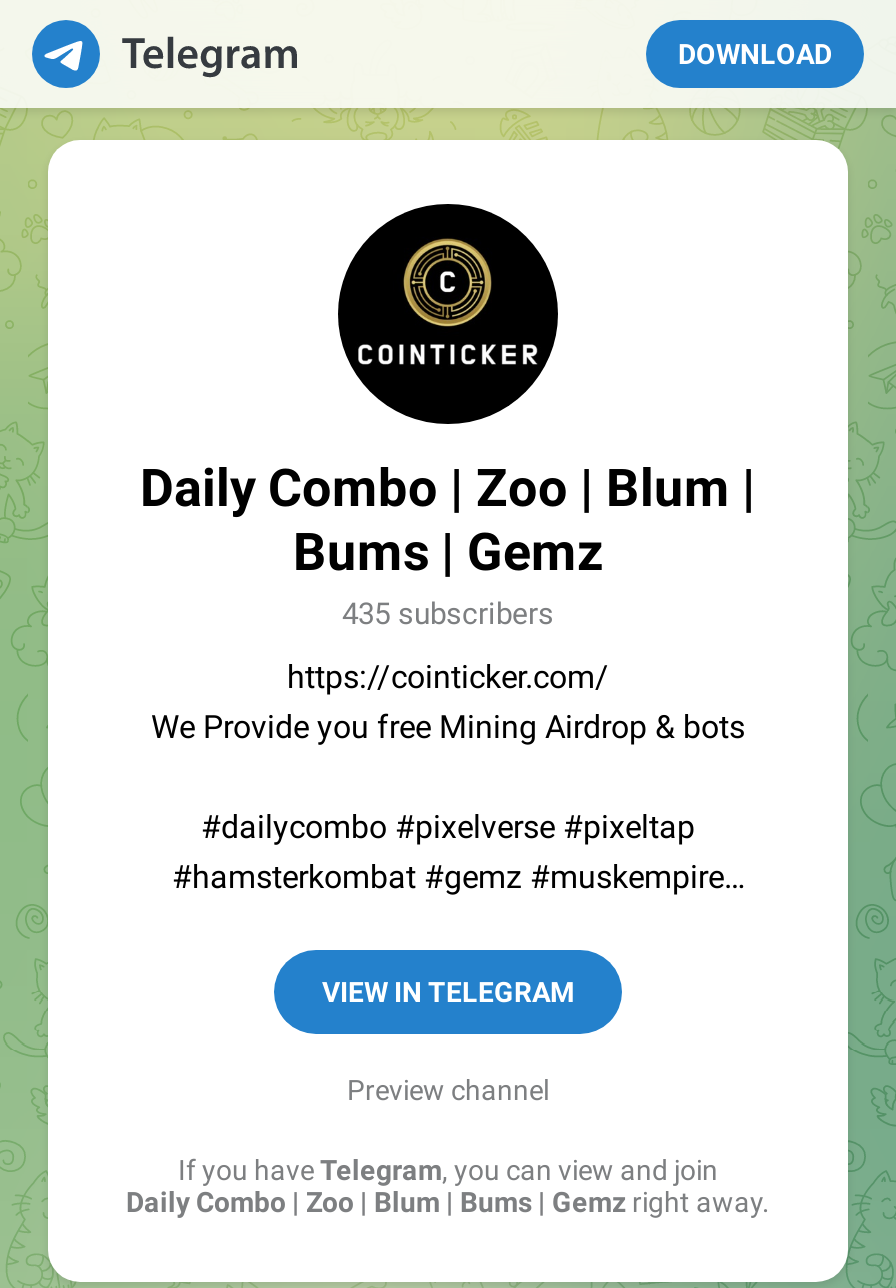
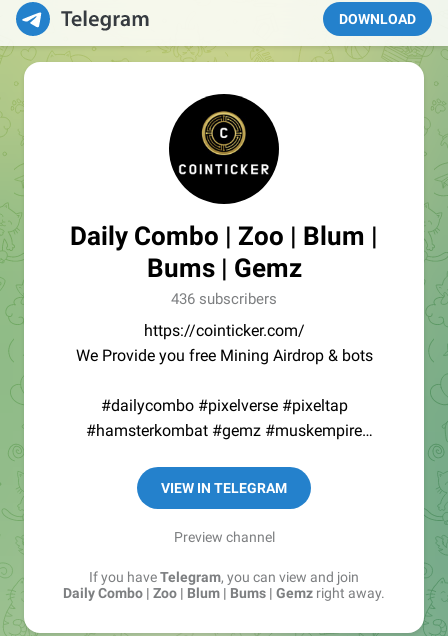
[342,596,554,632] 435 subscribers -> [171,290,277,308] 436 subscribers

